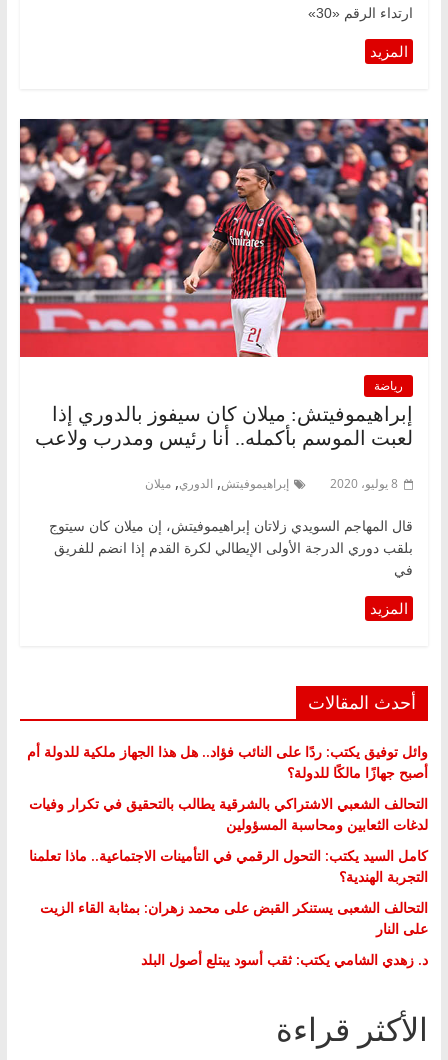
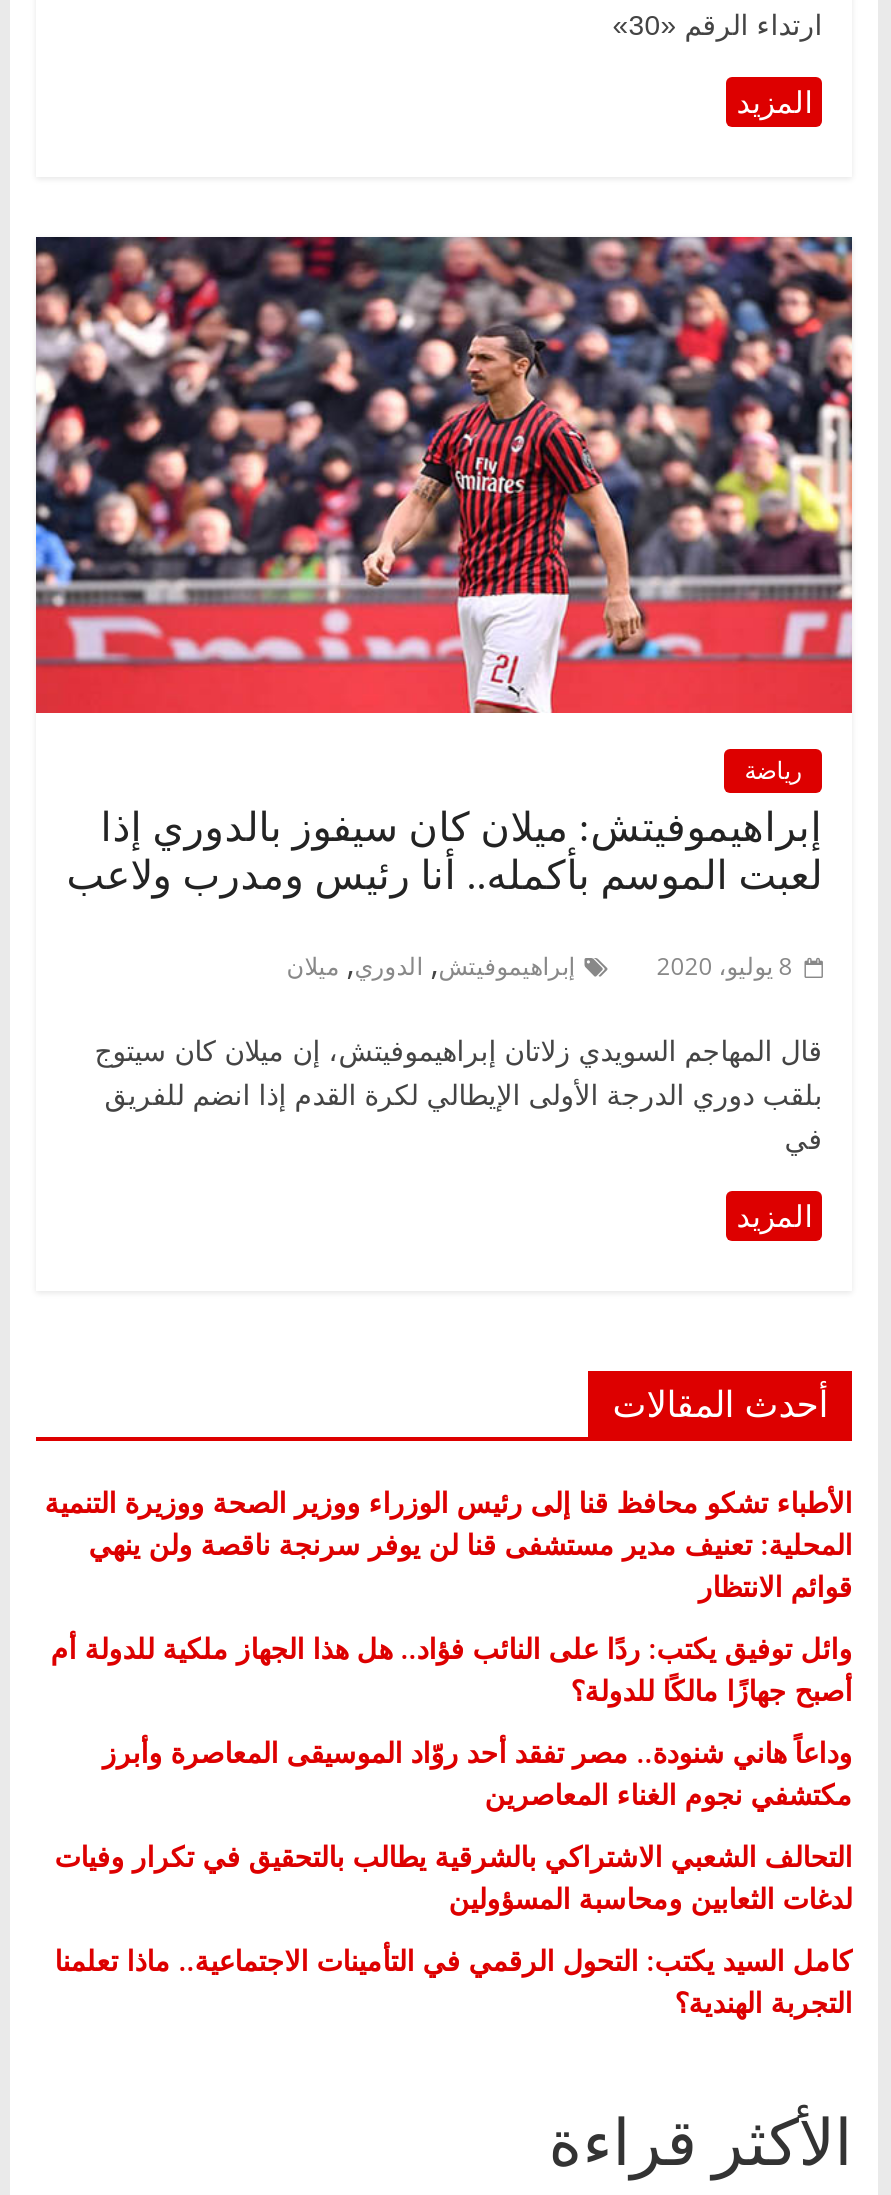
none -> [44,1483,852,1605] الأطباء تشكو محافظ قنا إلى رئيس الوزراء ووزير الصحة ووزيرة التنمية | المحلية: تعنيف مدير مستشفى قنا لن يوفر سرنجة ناقصة ولن ينهي | قوائم الانتظار
moved [27,742,428,782] -> [50,1629,852,1709]: وائل توفيق يكتب: ردًا على النائب فؤاد.. هل هذا الجهاز ملكية للدولة أم | أصبح جهازًا مالكًا للدولة؟
none -> [102,1733,852,1813] وداعاً هاني شنودة.. مصر تفقد أحد روّاد الموسيقى المعاصرة وأبرز | مكتشفي نجوم الغناء المعاصرين
moved [29,794,428,886] -> [54,1837,852,2021]: التحالف الشعبي الاشتراكي بالشرقية يطالب بالتحقيق في تكرار وفيات | لدغات الثعابين ومحاسبة المسؤولين | كامل السيد يكتب: التحول الرقمي في التأمينات الاجتماعية.. ماذا تعلمنا | التجربة الهندية؟
[40,898,428,969] التحالف الشعبى يستنكر القبض على محمد زهران: بمثابة القاء الزيت | على النار | د. زهدي الشامي يكتب: ثقب أسود يبتلع أصول البلد -> none

